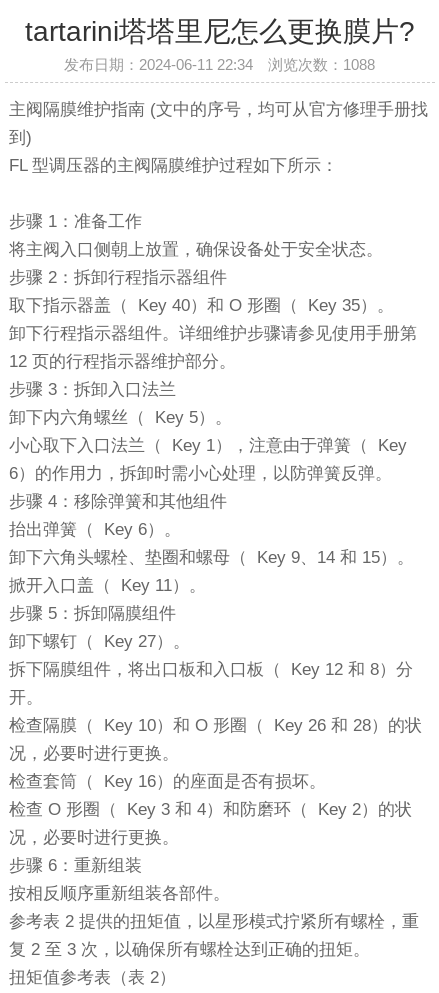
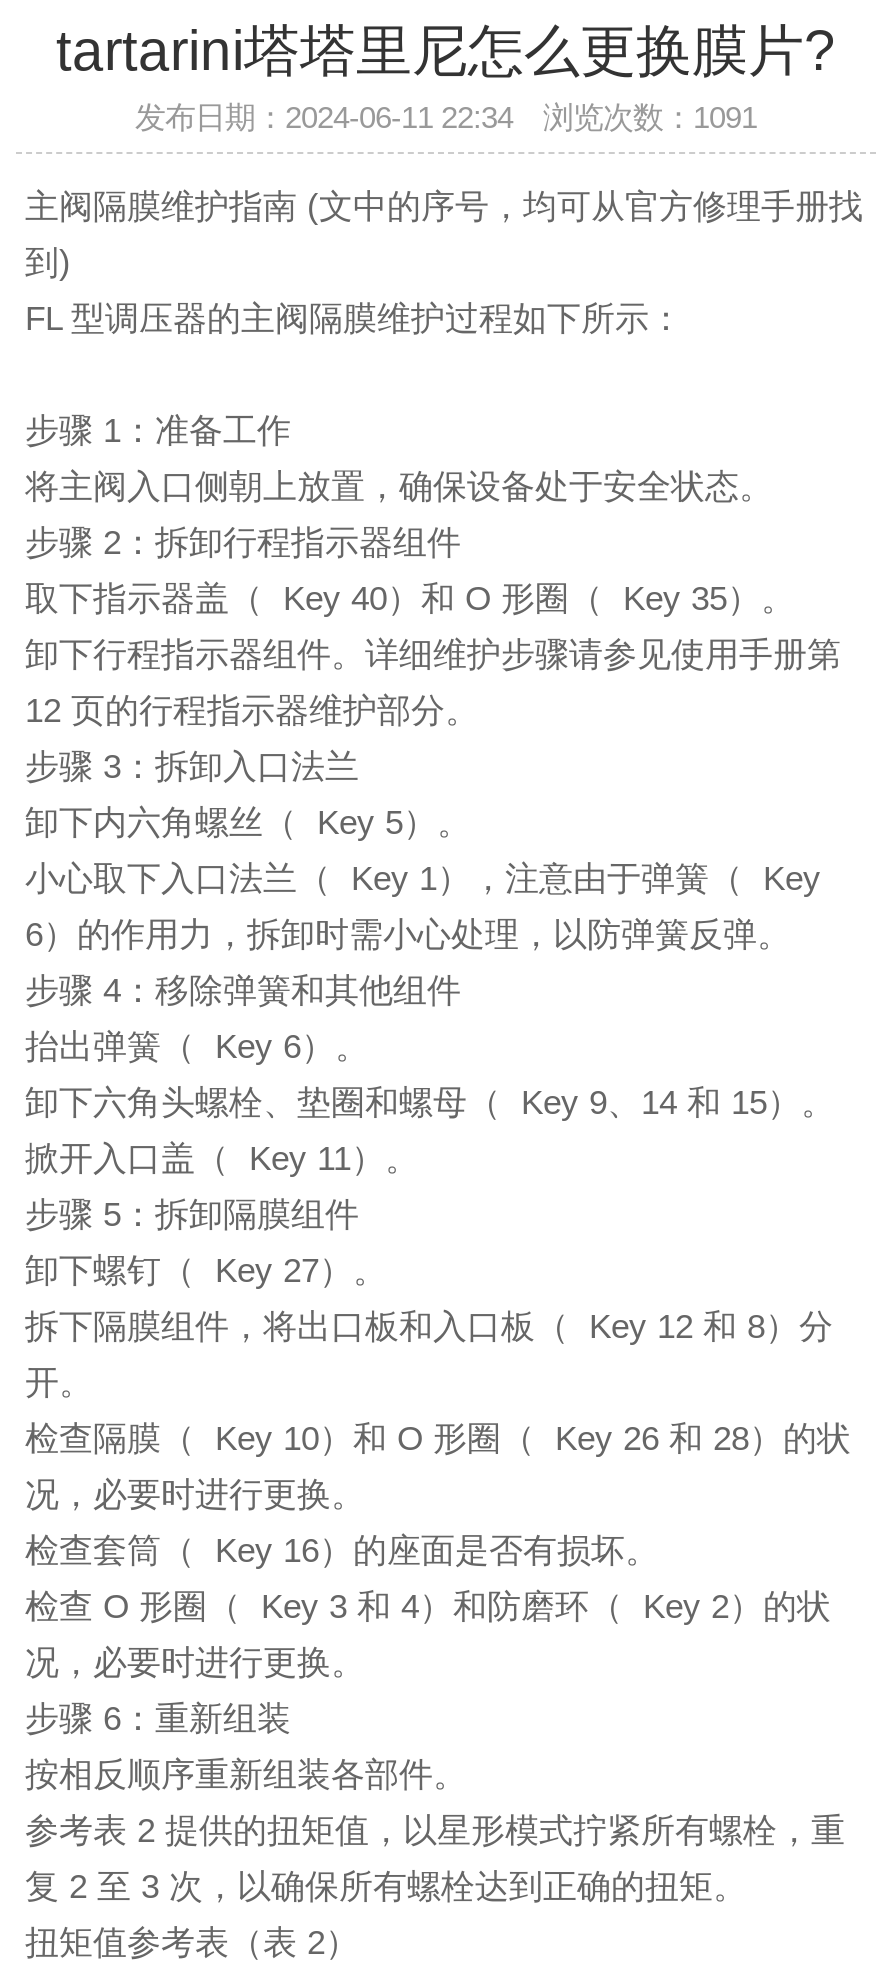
[64,56,375,73] 发布日期：2024-06-11 22:34 浏览次数：1088 -> [135,100,757,134] 发布日期：2024-06-11 22:34 浏览次数：1091

